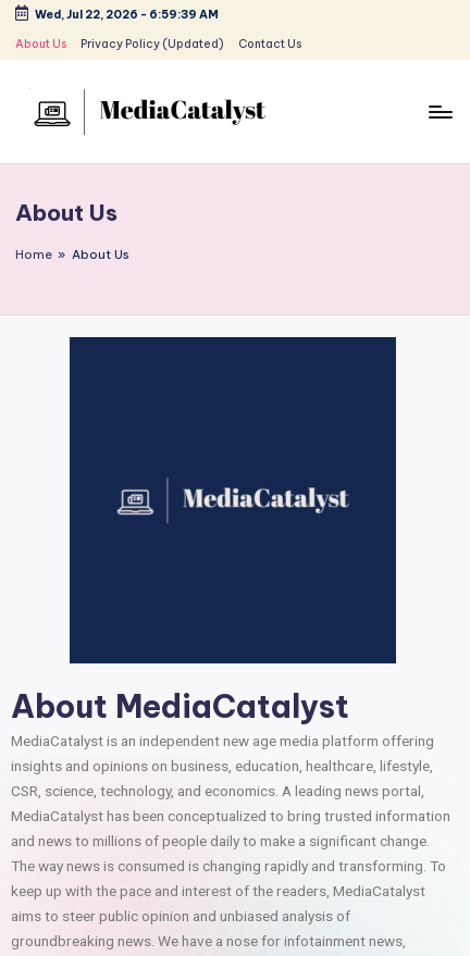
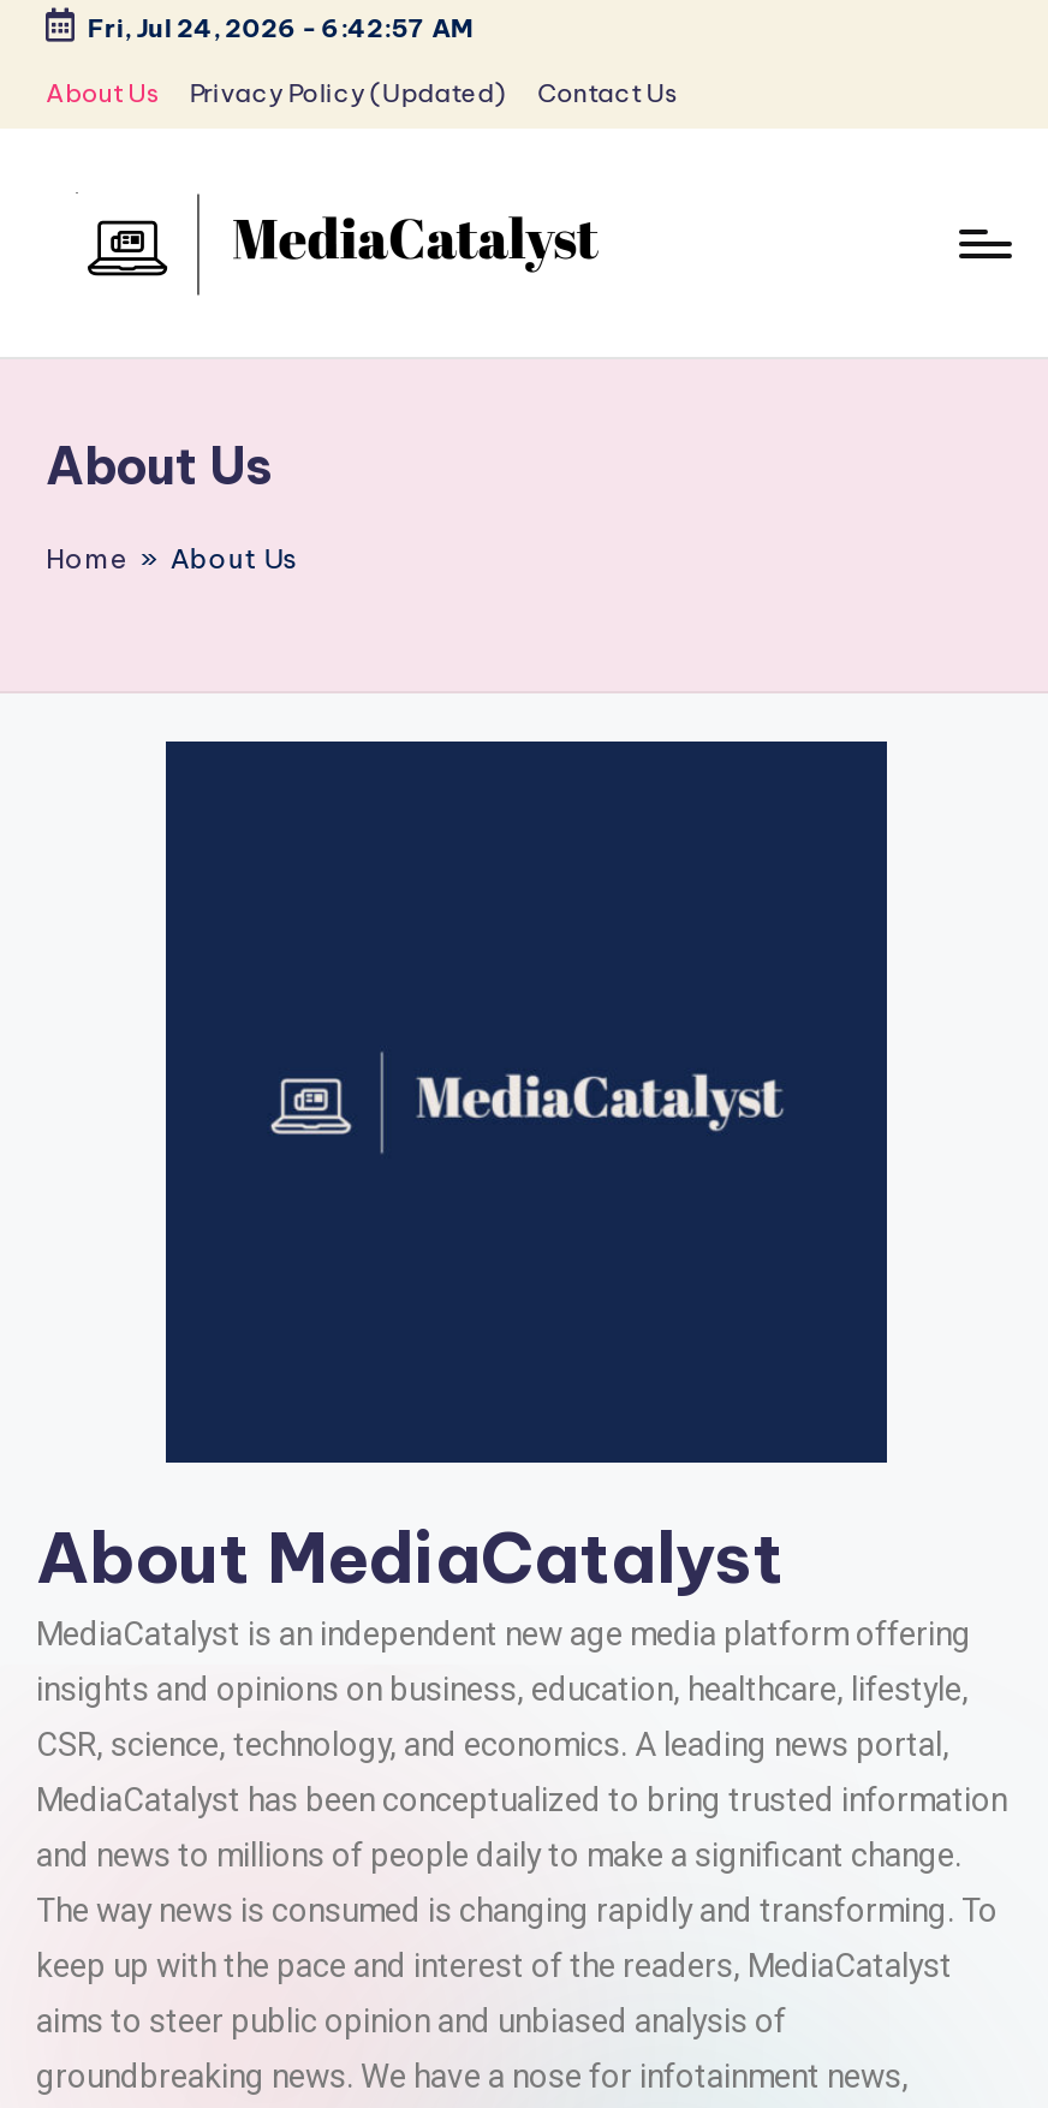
[34,7,218,22] Wed, Jul 22, 2026 - 6:59:39 AM -> [88,13,475,44] Fri, Jul 24, 2026 - 6:42:57 AM

